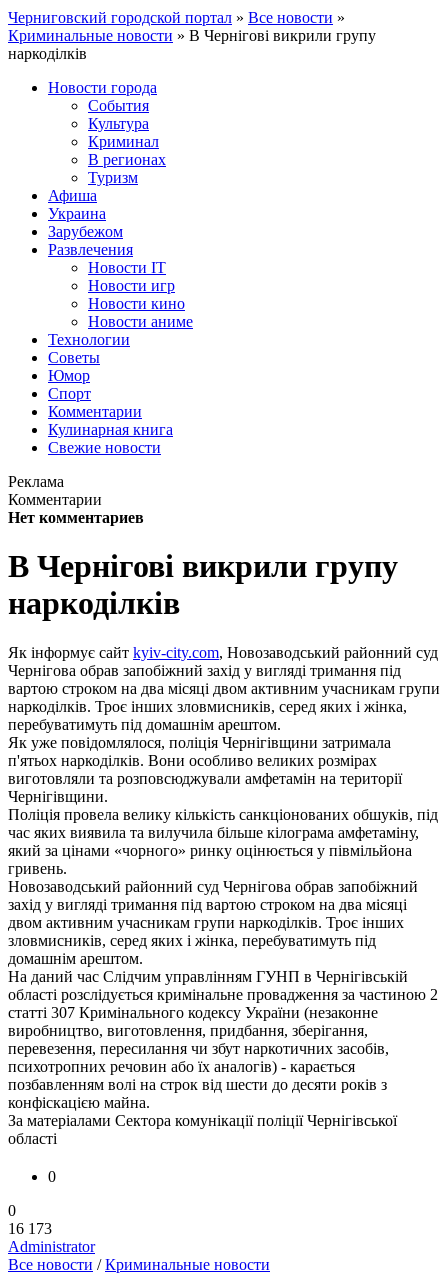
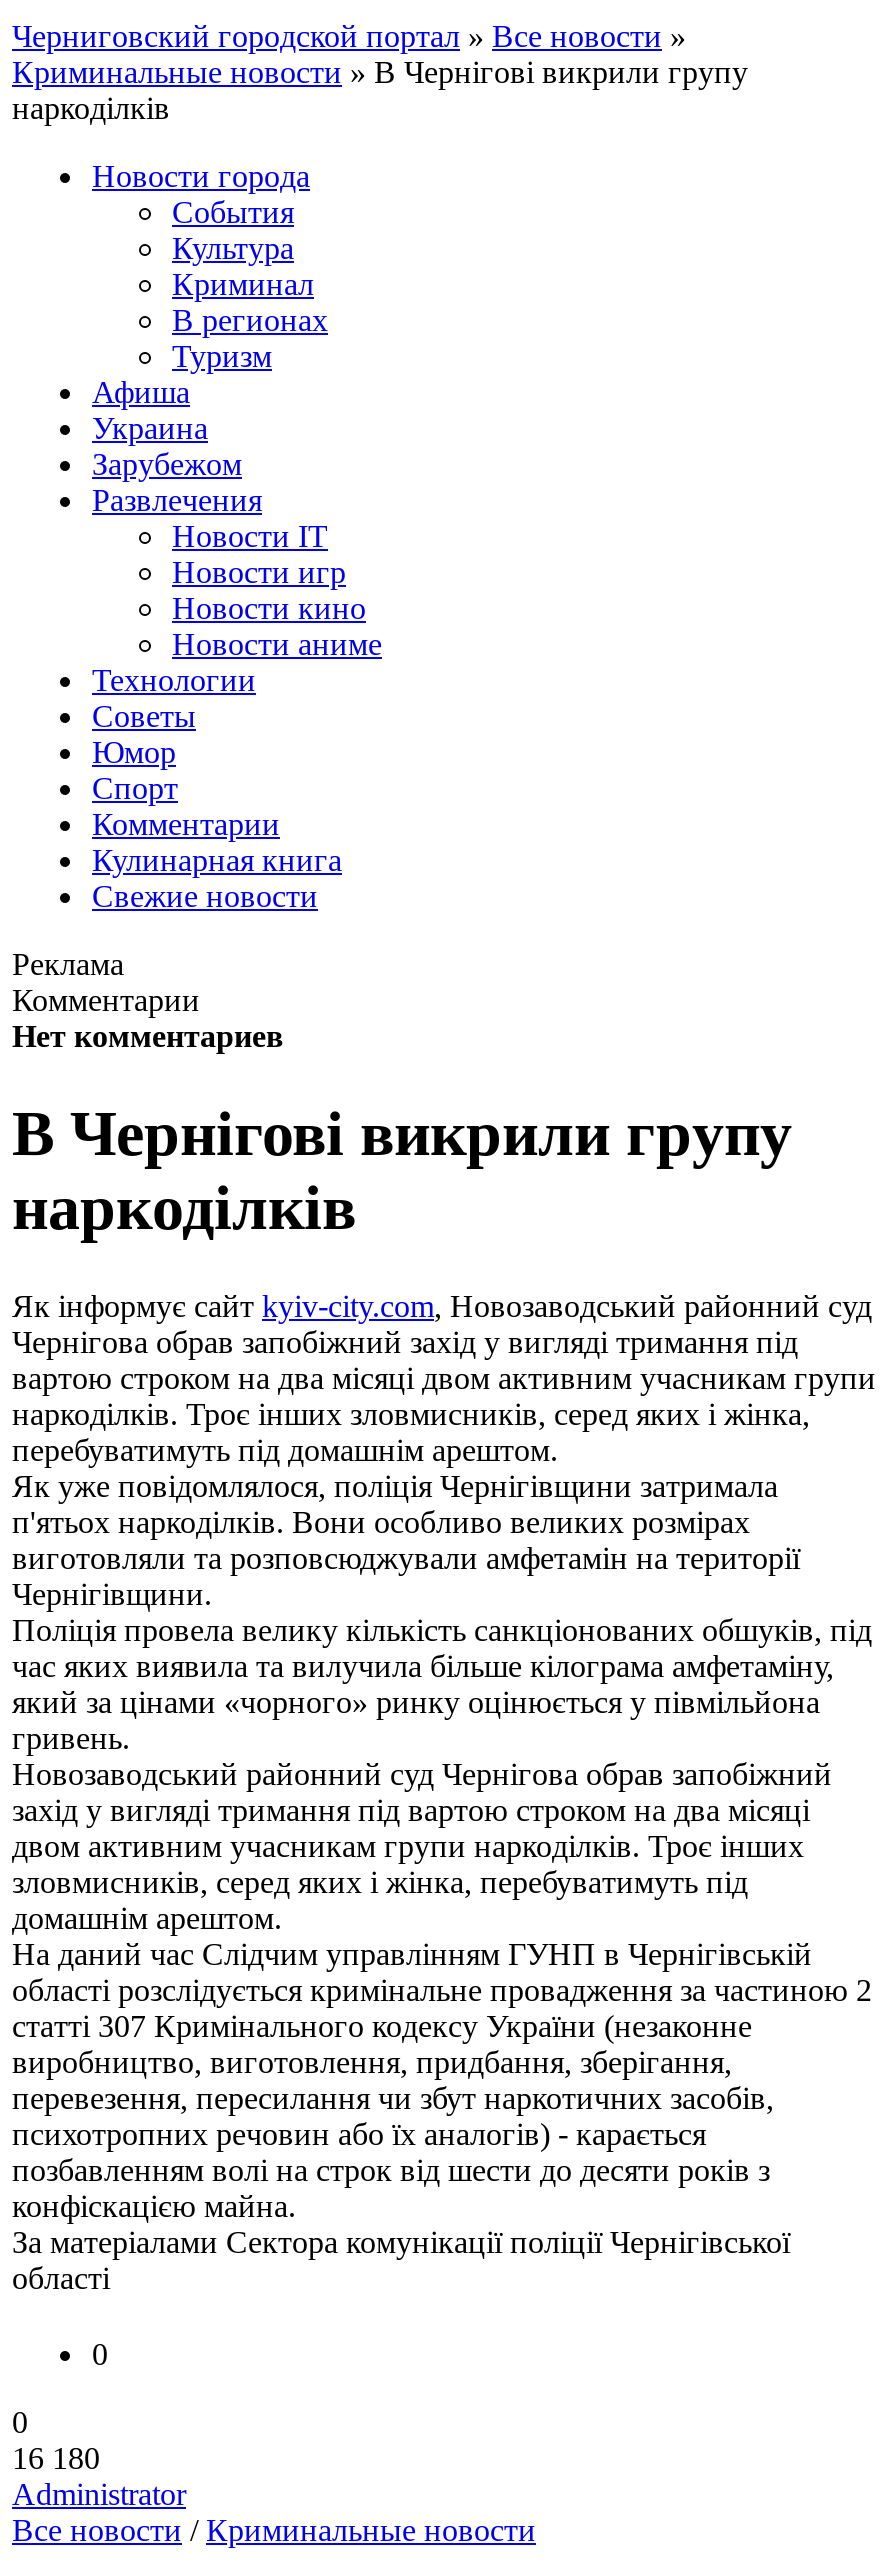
[8,1220,52,1237] 16 173 -> [12,2441,100,2475] 16 180

